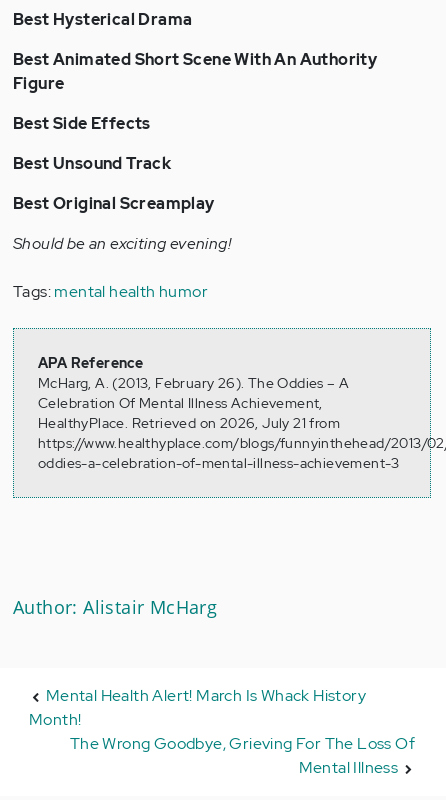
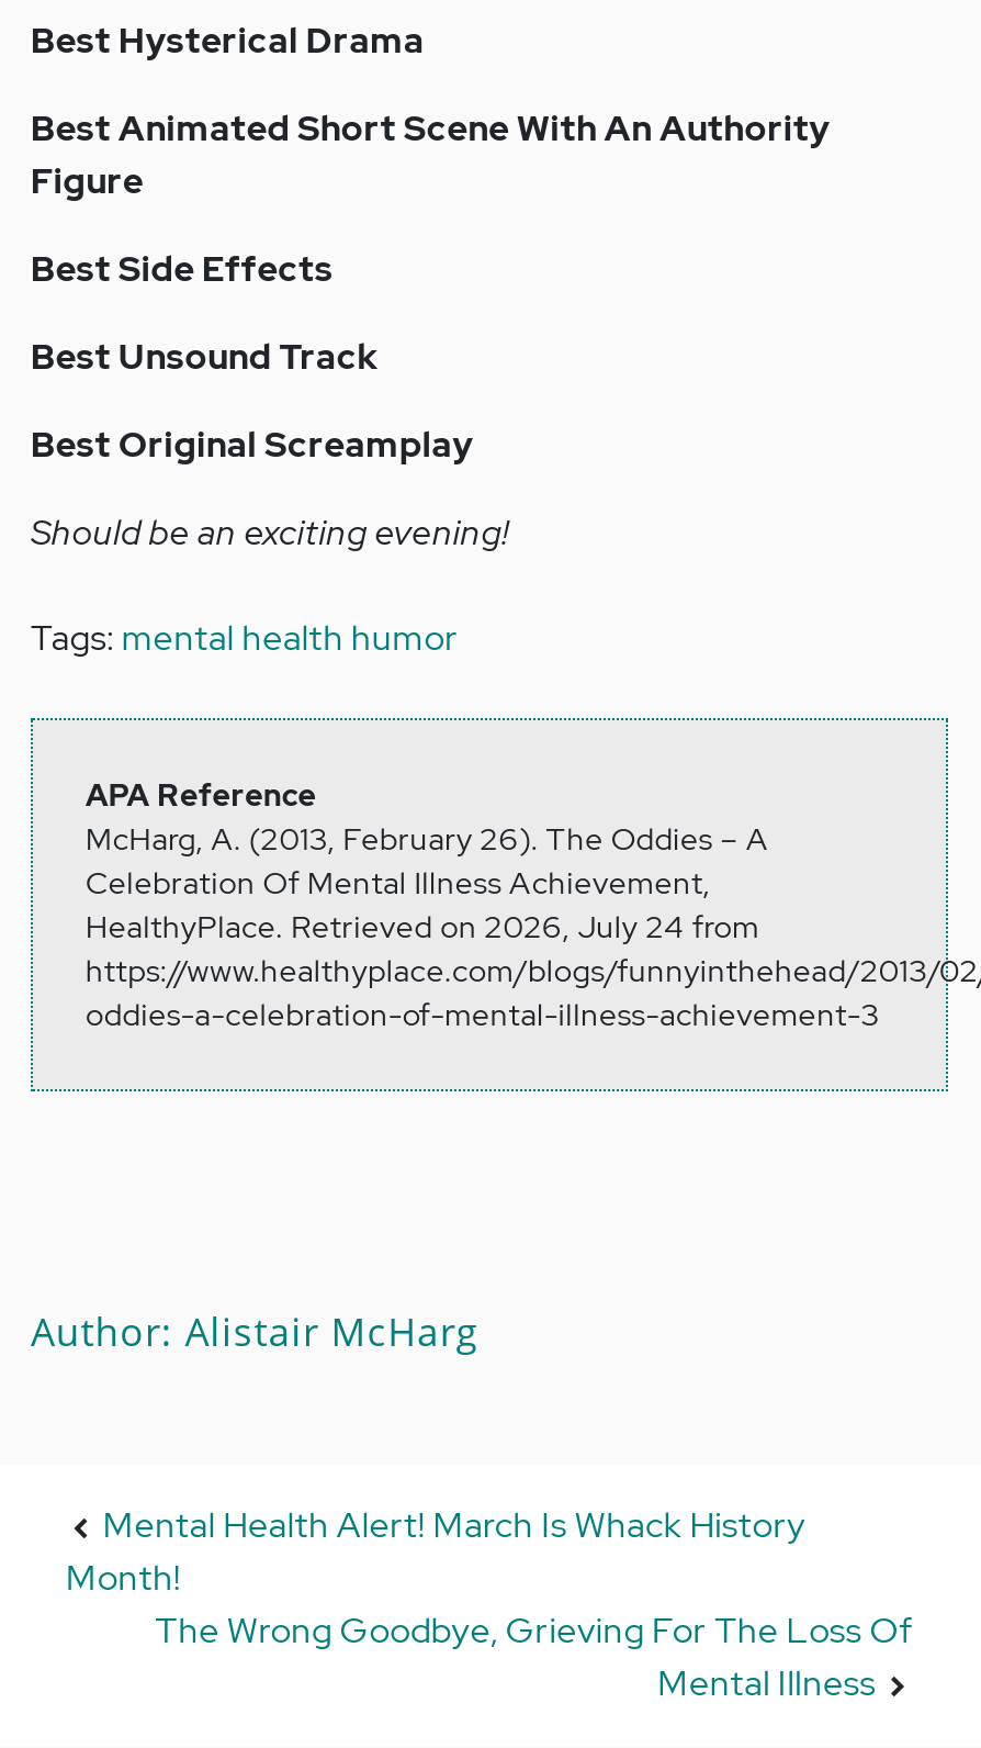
[38,414,340,432] HealthyPlace. Retrieved on 2026, July 21 from -> [86,907,759,946] HealthyPlace. Retrieved on 2026, July 24 from

